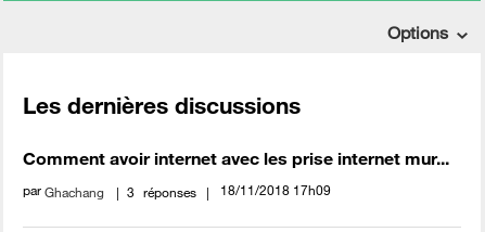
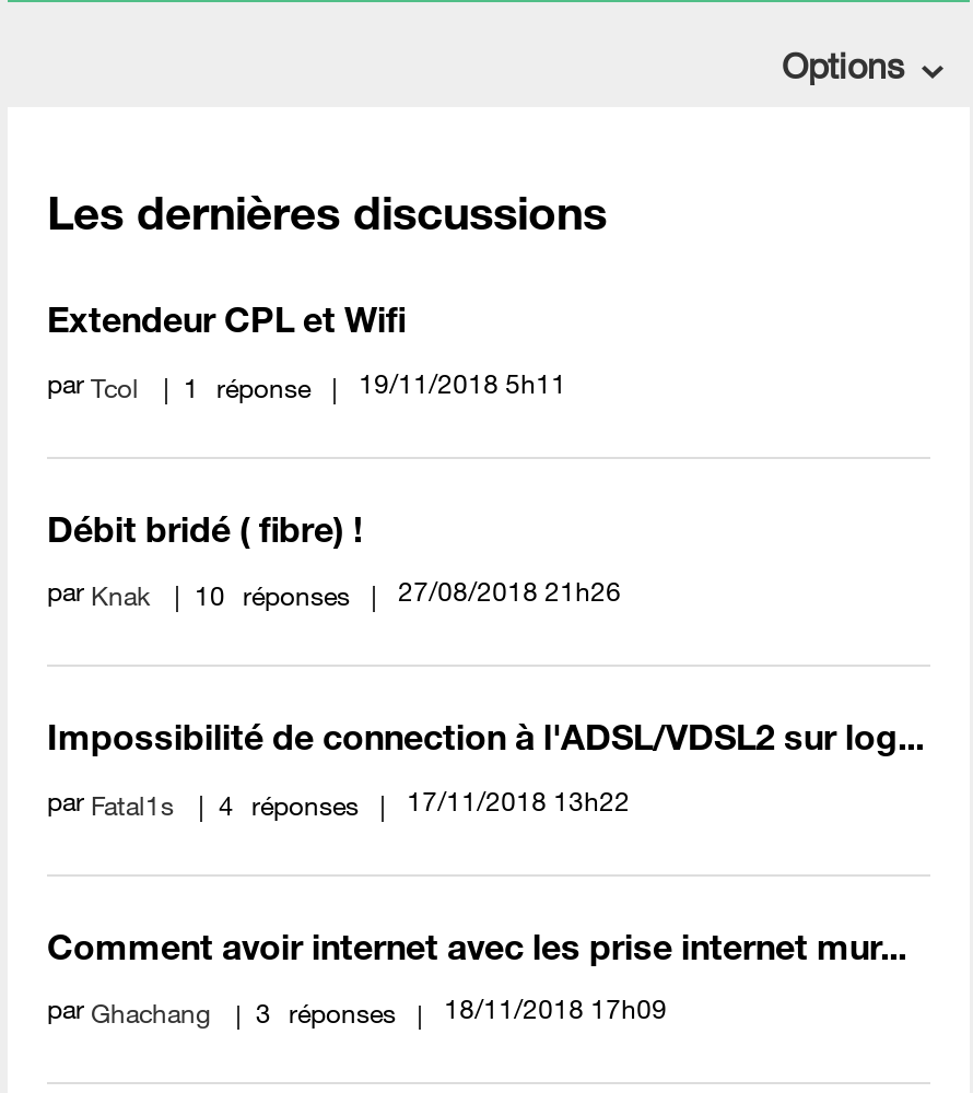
none -> [47,298,924,822] Extendeur CPL et Wifi | parTcol | 1 réponse | 19/11/2018 5h11 | Débit bridé ( fibre) ! | par Knak | 10 réponses | 27/08/2018 21h26 | Impossibilité de connection à l'ADSL/VDSL2 sur log... | par Fatal1s | 4 réponses | 17/11/2018 13h22

